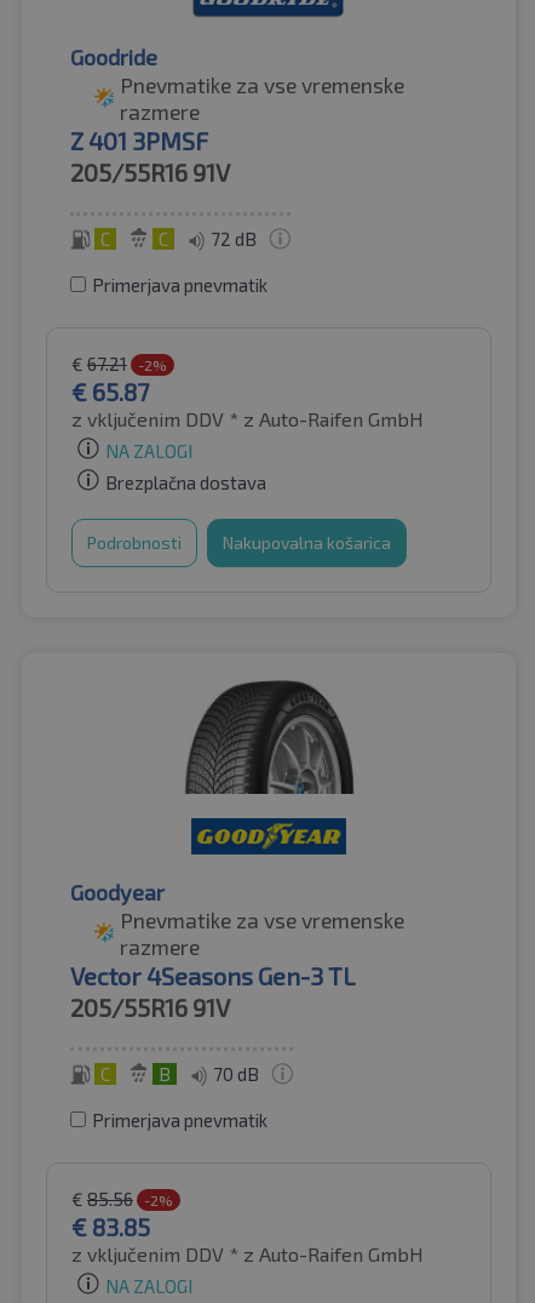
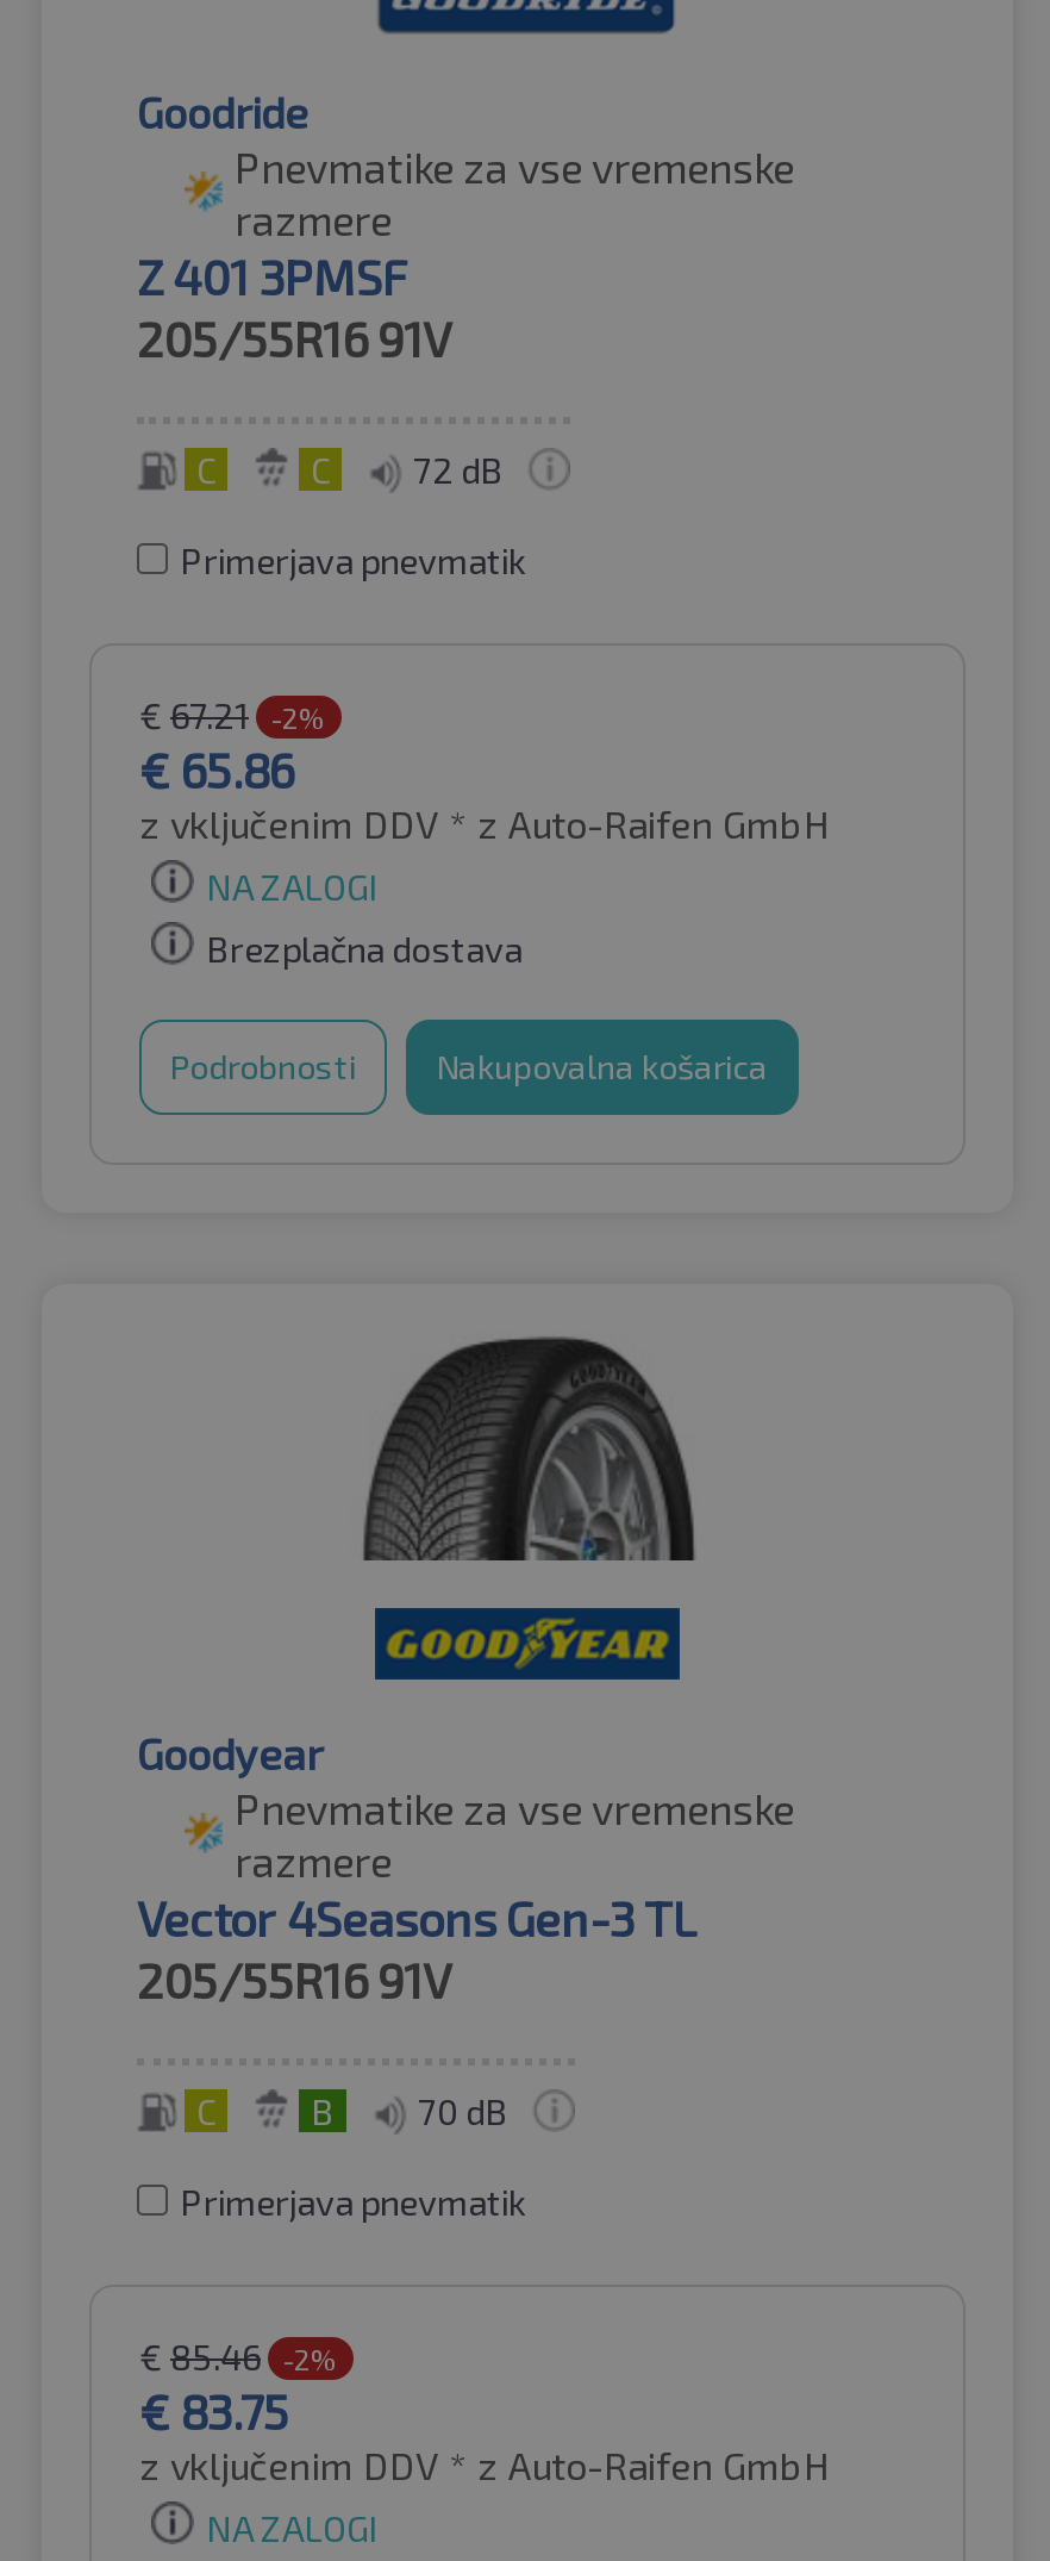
[71,377,149,406] € 65.87 -> [139,742,294,799] € 65.86
[71,1188,173,1210] € 85.56 -2% -> [139,2336,339,2379] € 85.46 -2%
[71,1213,150,1242] € 83.85 -> [139,2383,289,2440] € 83.75

